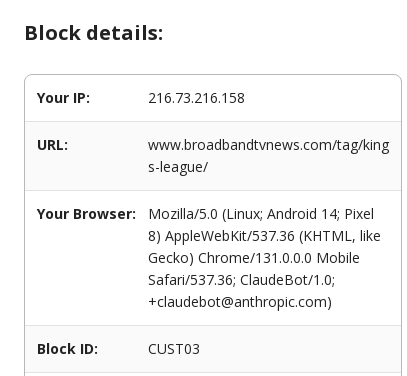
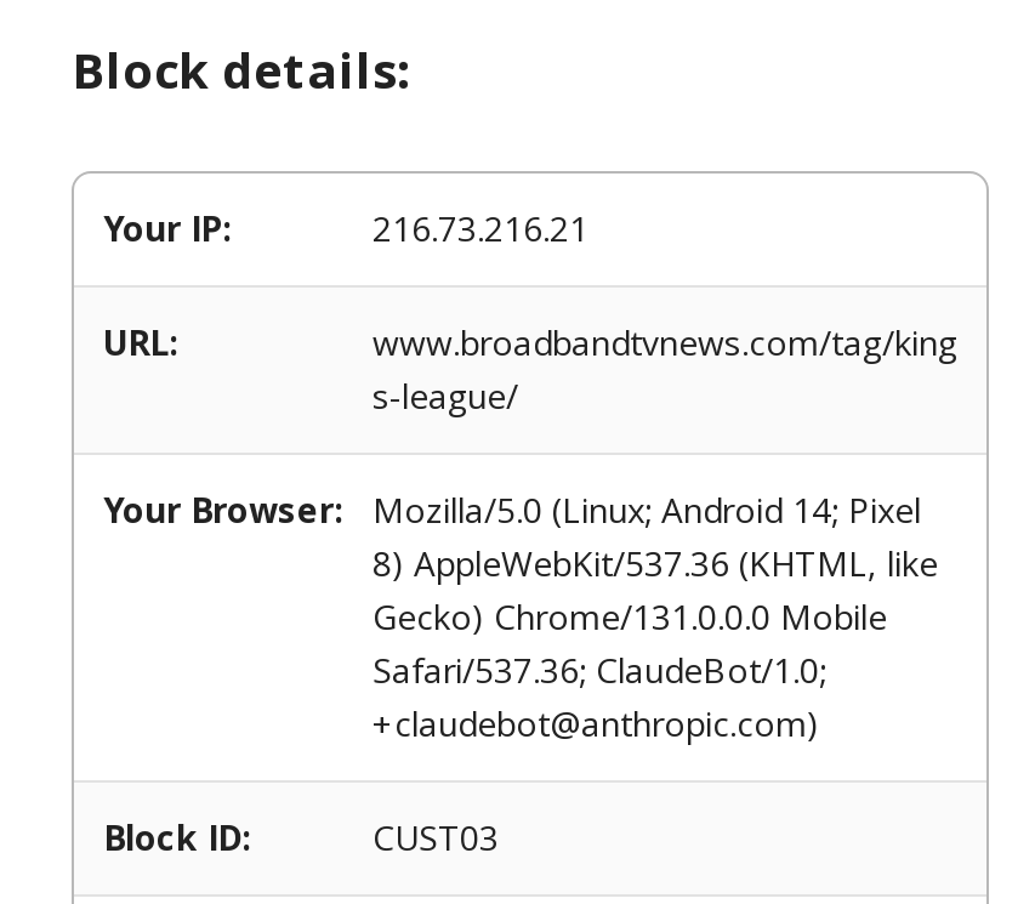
[148,88,245,107] 216.73.216.158 -> [373,205,588,251] 216.73.216.21

